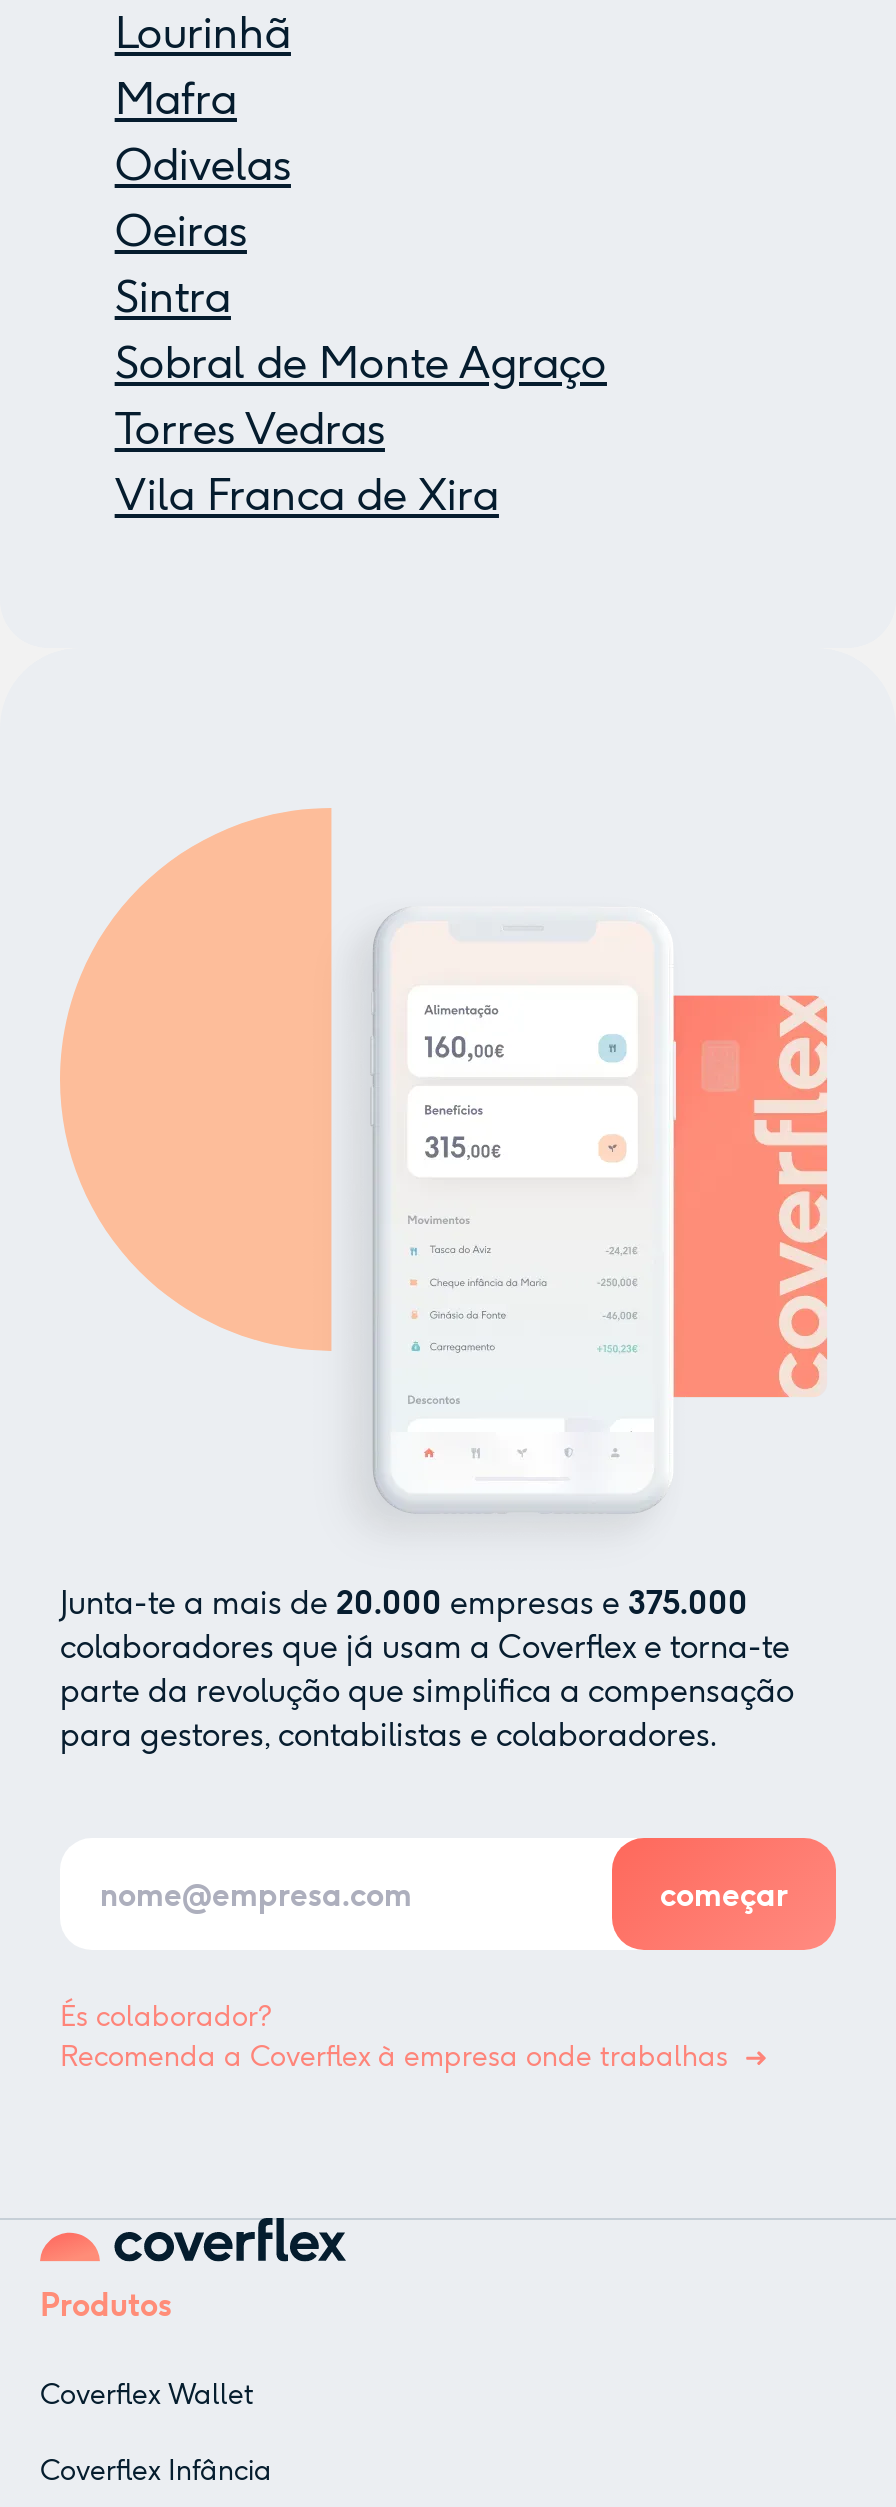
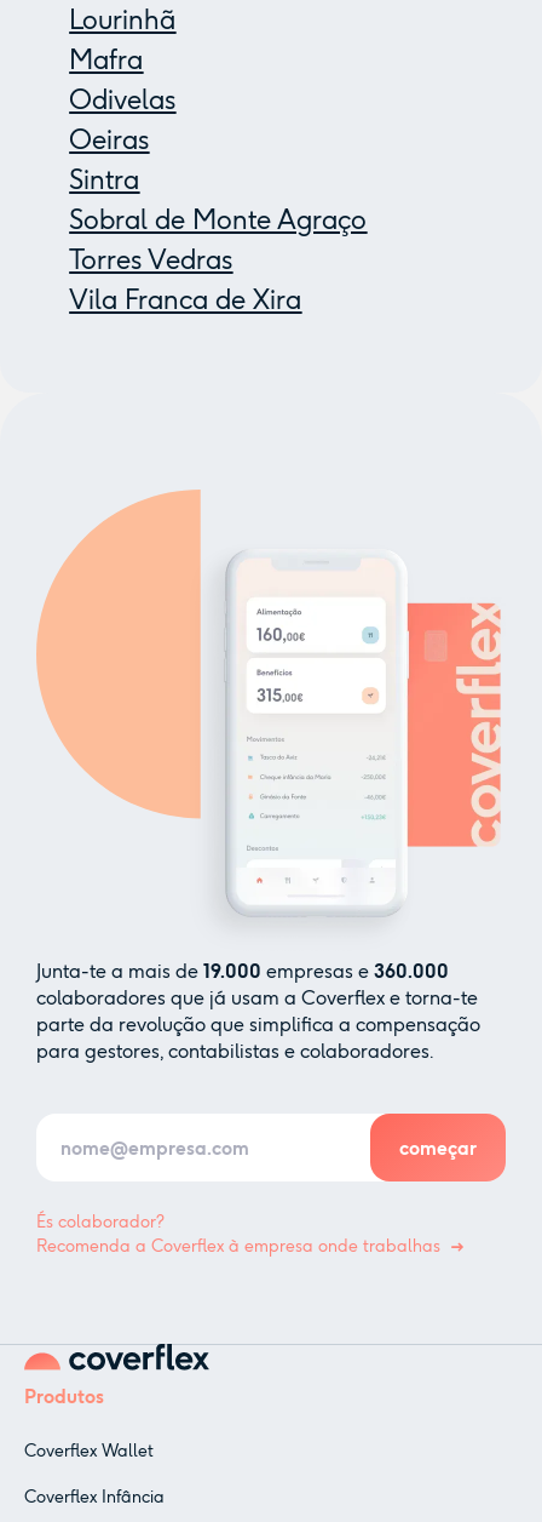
[60,1584,748,1622] Junta-te a mais de 20.000 empresas e 375.000 -> [36,960,449,983] Junta-te a mais de 19.000 empresas e 360.000

